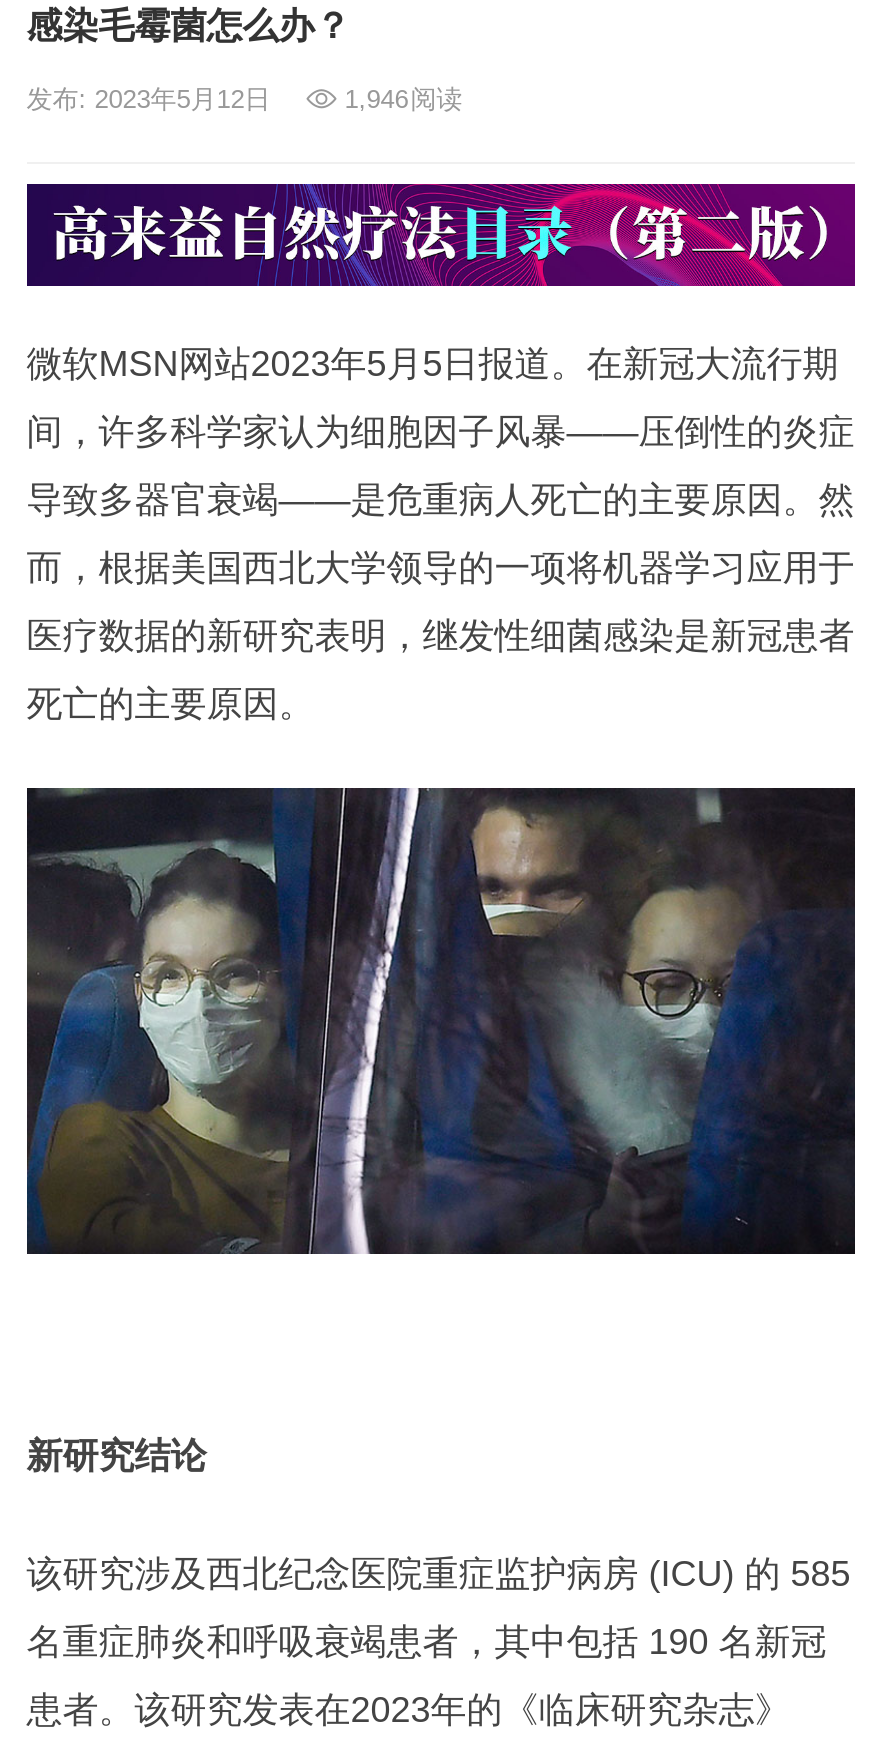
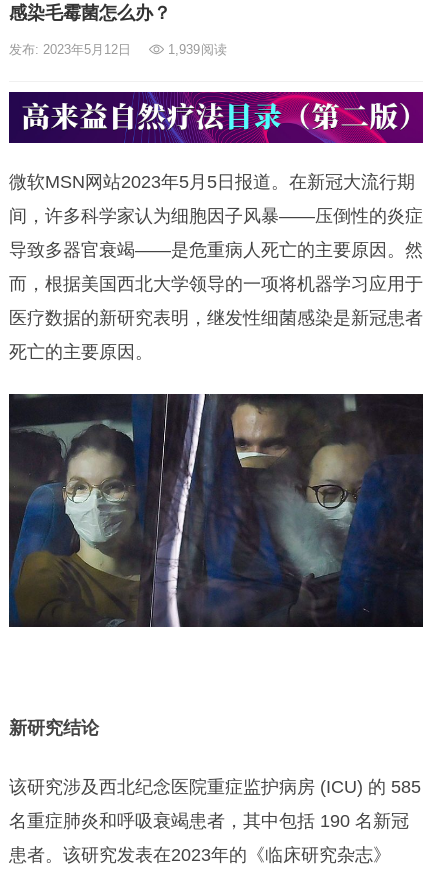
[26,84,462,114] 发布: 2023年5月12日 1,946阅读 -> [9,42,227,57] 发布: 2023年5月12日 1,939阅读

